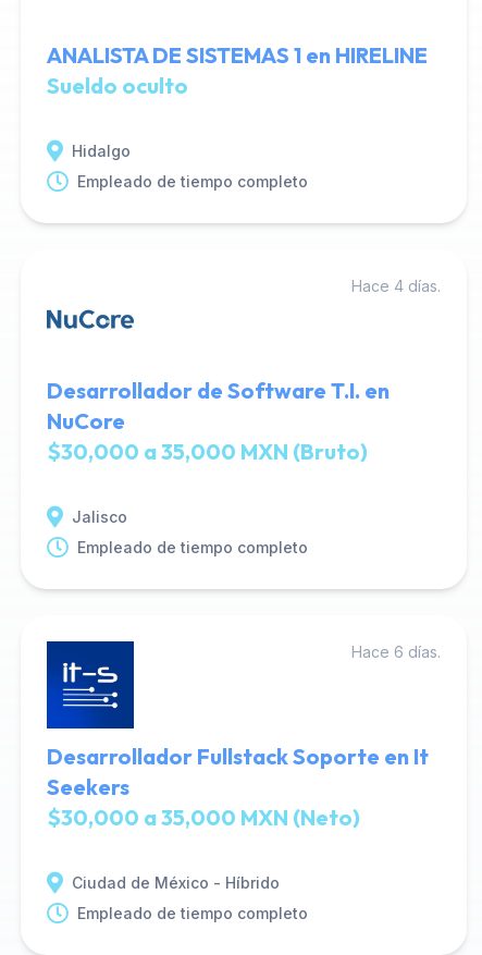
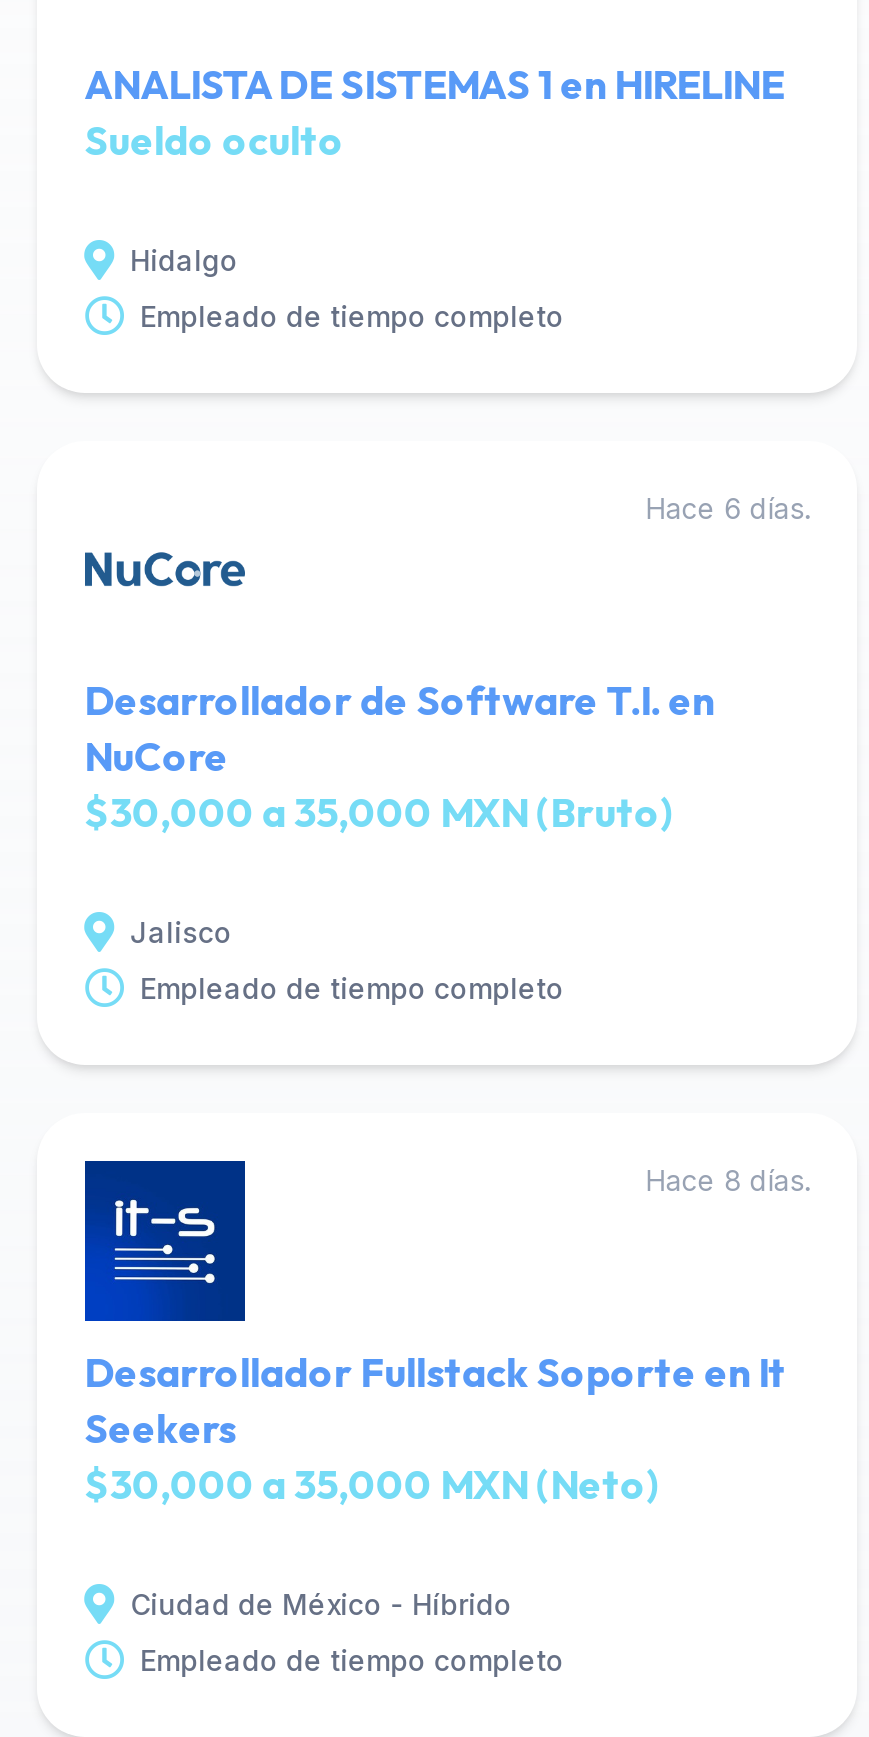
[352,277,441,295] Hace 4 días. -> [646,491,810,525] Hace 6 días.
[352,642,441,661] Hace 6 días. -> [646,1163,810,1197] Hace 8 días.

